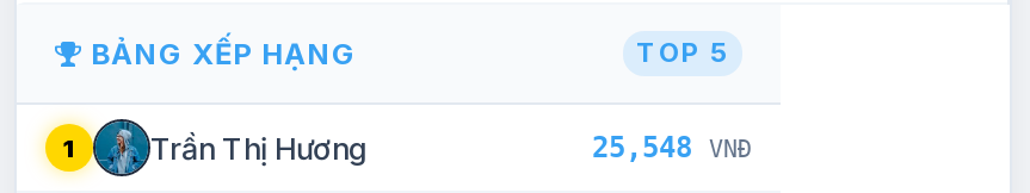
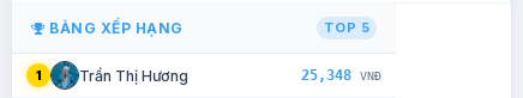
[592,130,752,163] 25,548 VNĐ -> [301,66,381,83] 25,348 VNĐ

